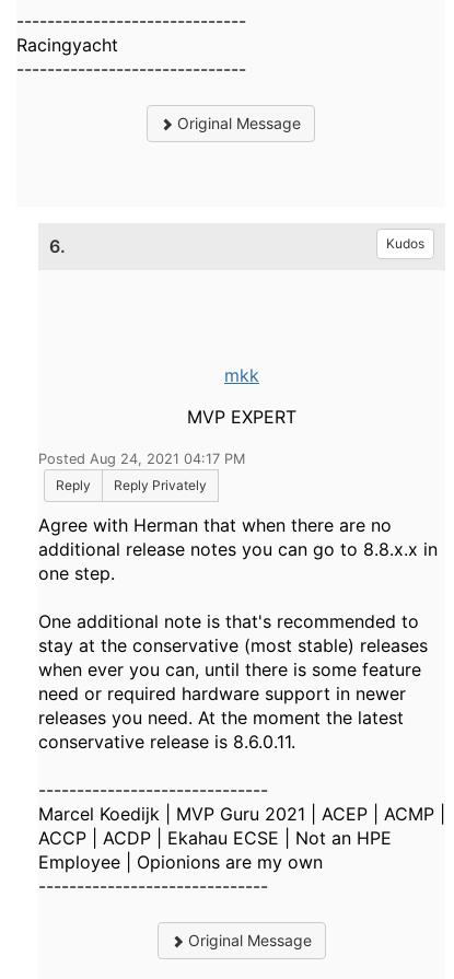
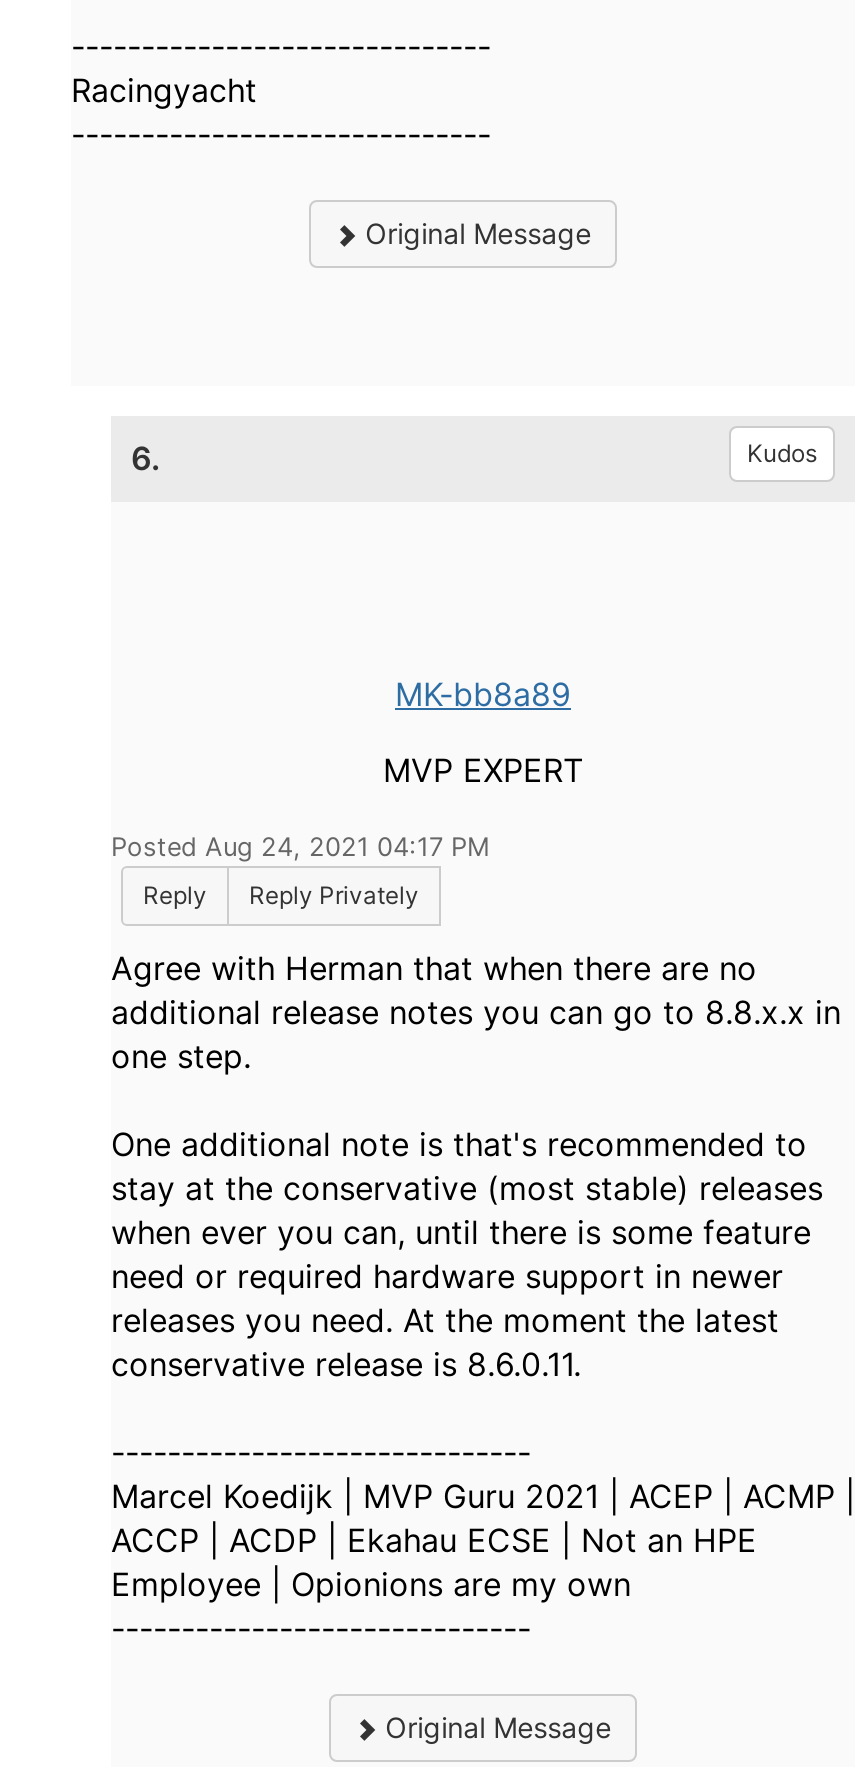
[224,364,259,386] mkk -> [395,674,571,714] MK-bb8a89

